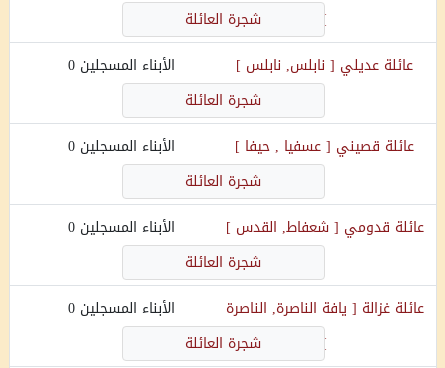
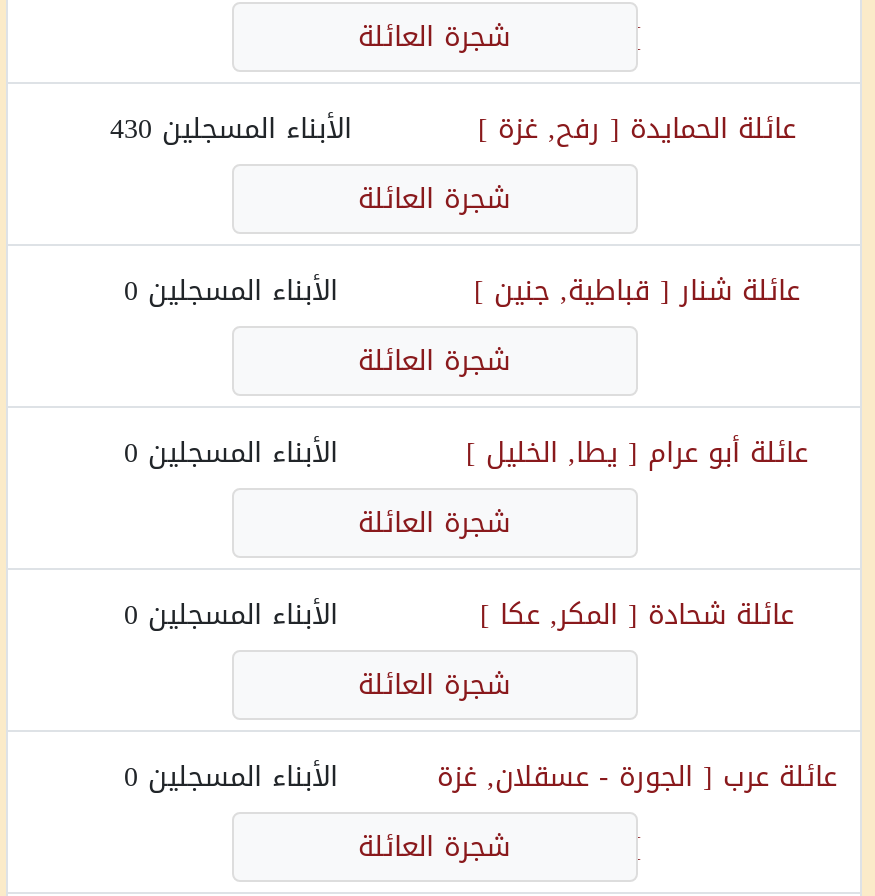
[236,52,413,79] عائلة عديلي [ نابلس, نابلس ] -> [110,102,800,318] عائلة الحمايدة [ رفح, غزة ] | الأبناء المسجلين 430 | شجرة العائلة | عائلة شنار [ قباطية, جنين ]
[235,133,414,160] عائلة قصيني [ عسفيا , حيفا ] -> [466,426,808,480] عائلة أبو عرام [ يطا, الخليل ]
[225,214,423,241] عائلة قدومي [ شعفاط, القدس ] -> [480,588,794,642] عائلة شحادة [ المكر, عكا ]
[225,295,423,322] عائلة غزالة [ يافة الناصرة, الناصرة -> [437,750,837,804] عائلة عرب [ الجورة - عسقلان, غزة

